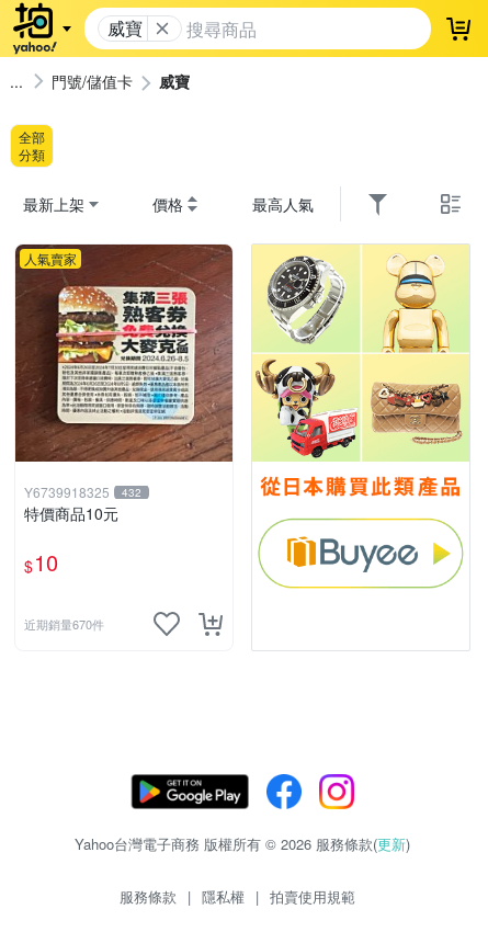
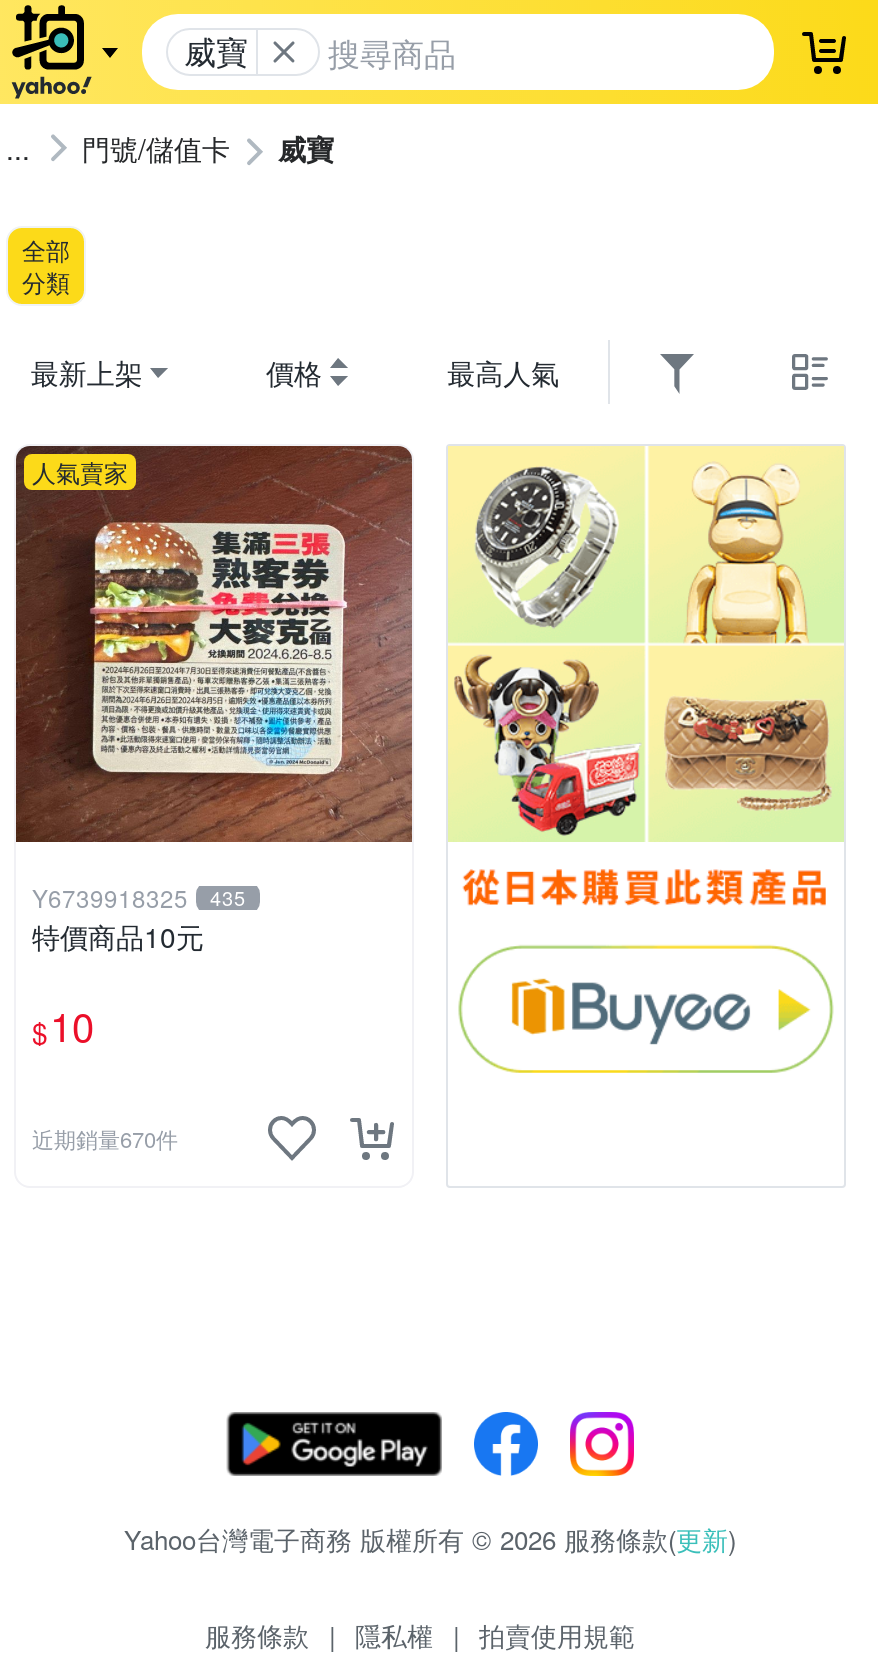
[24,483,141,501] Y6739918325 432 -> [32,881,246,915] Y6739918325 435

